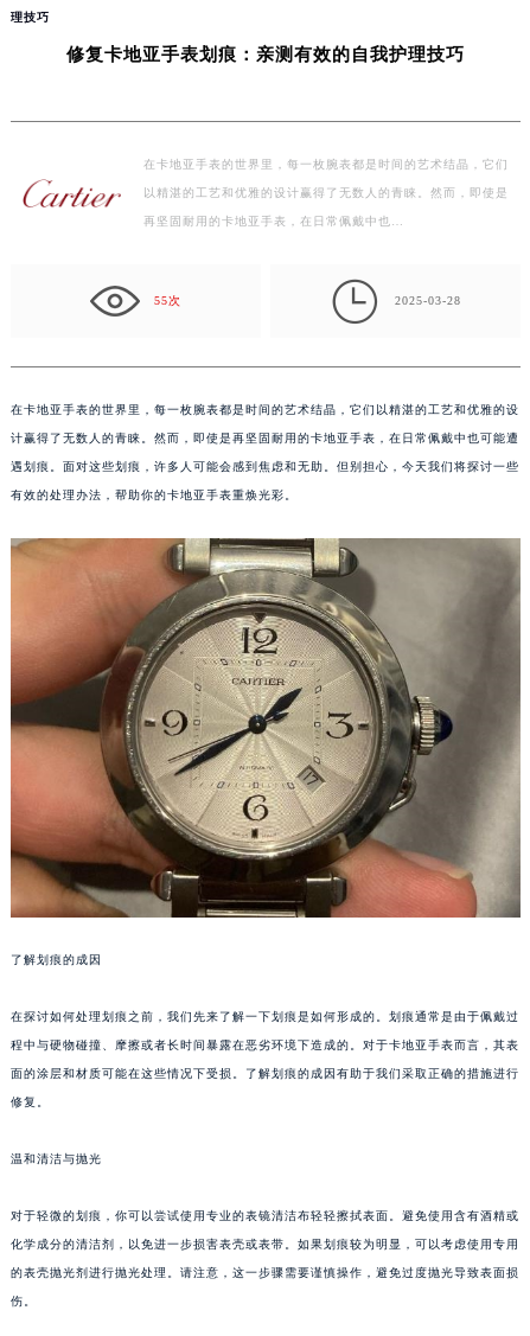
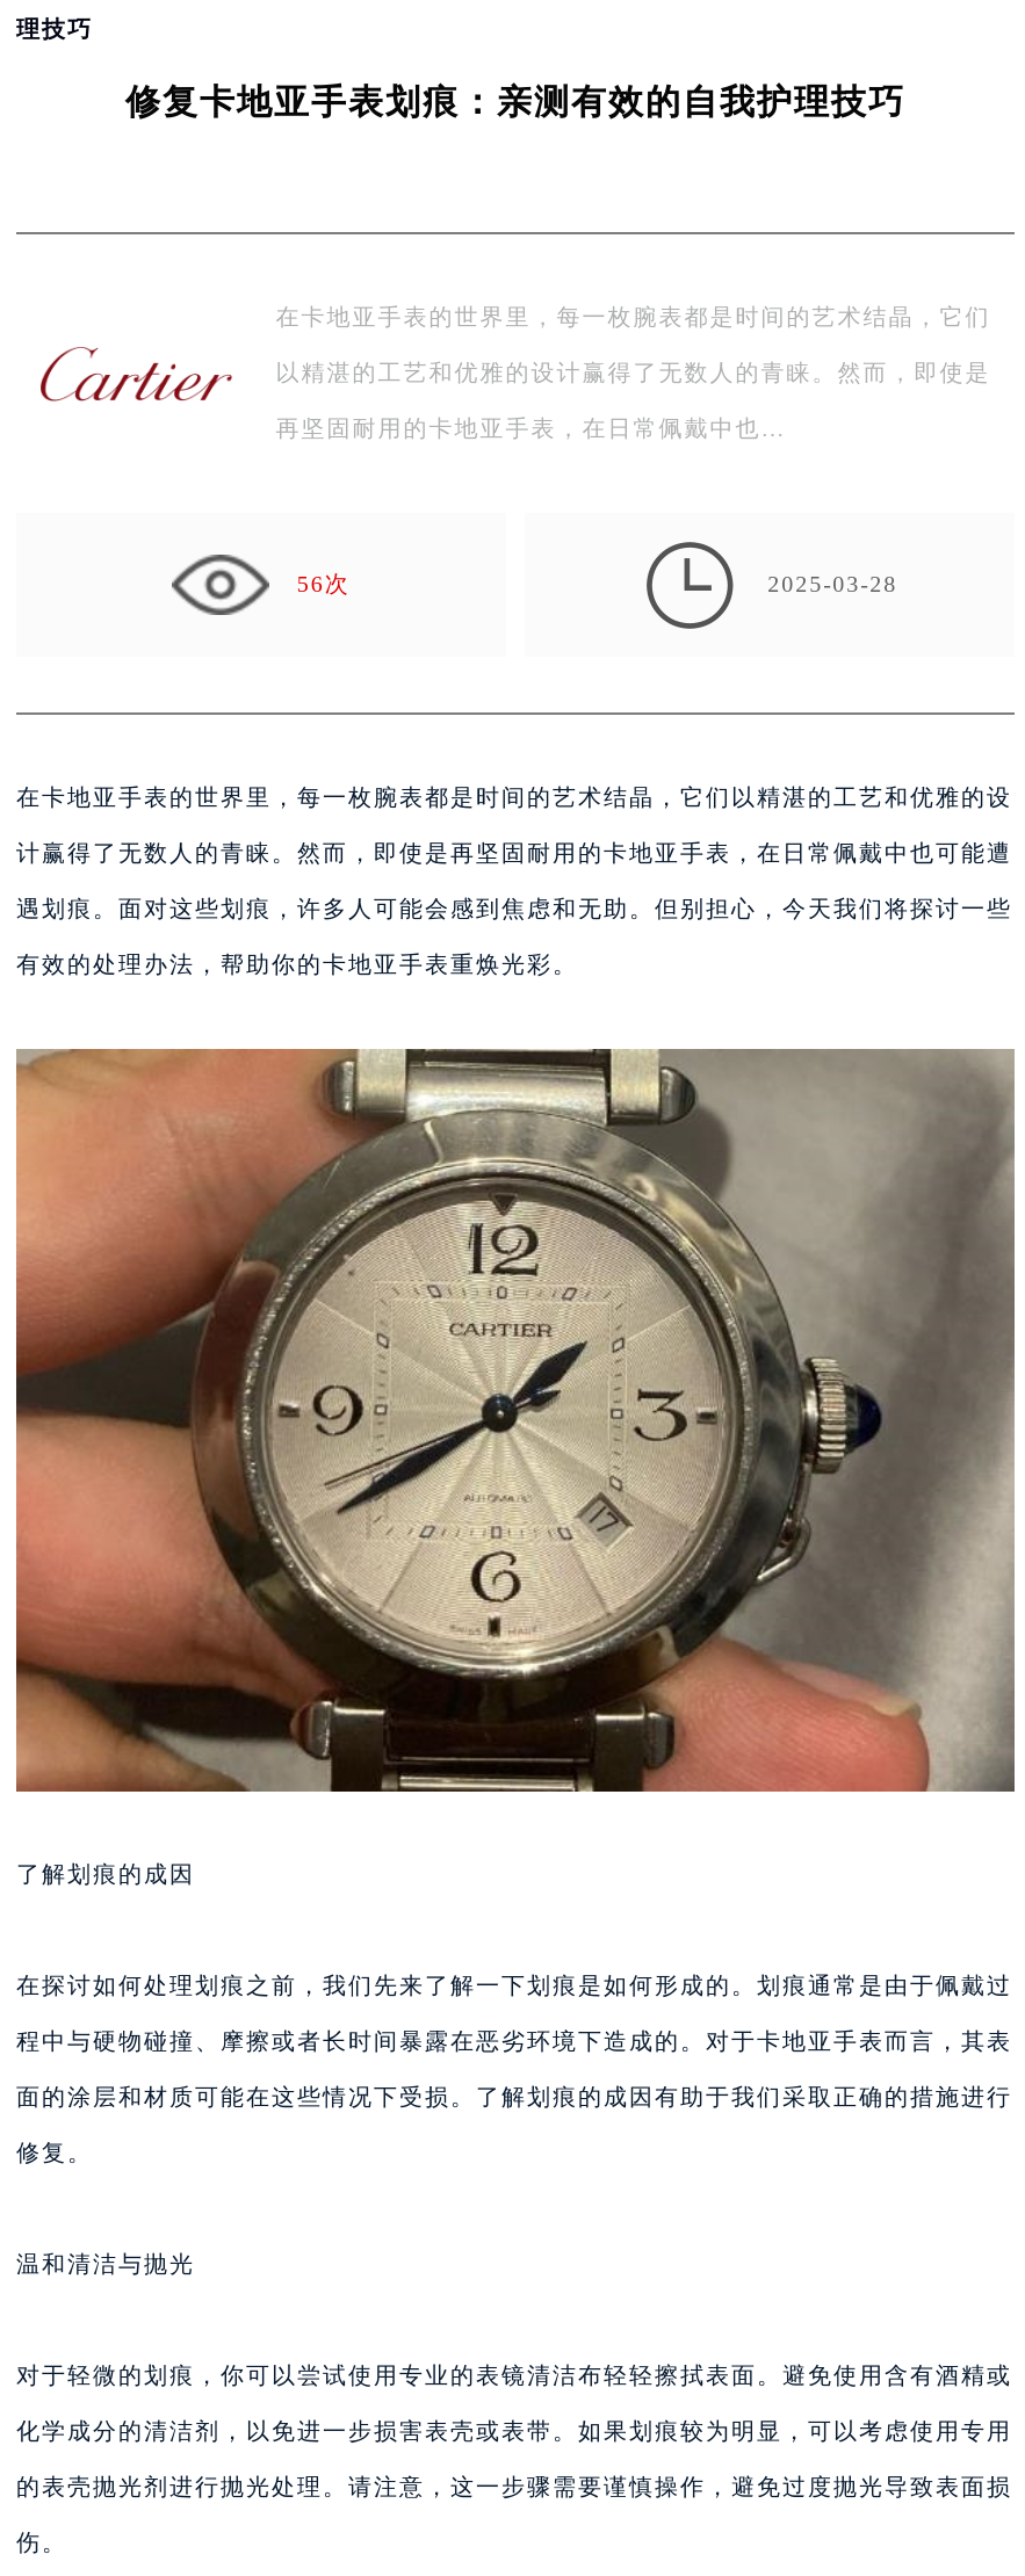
[154,294,181,307] 55次 -> [297,571,350,596] 56次

